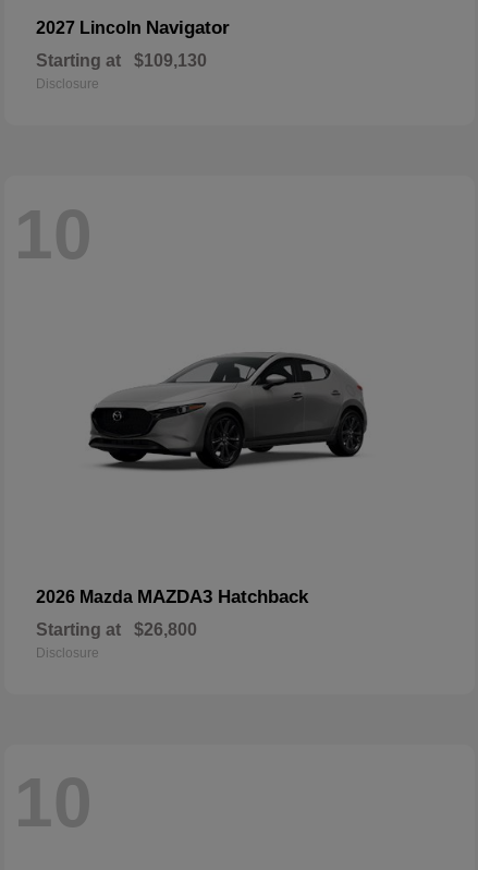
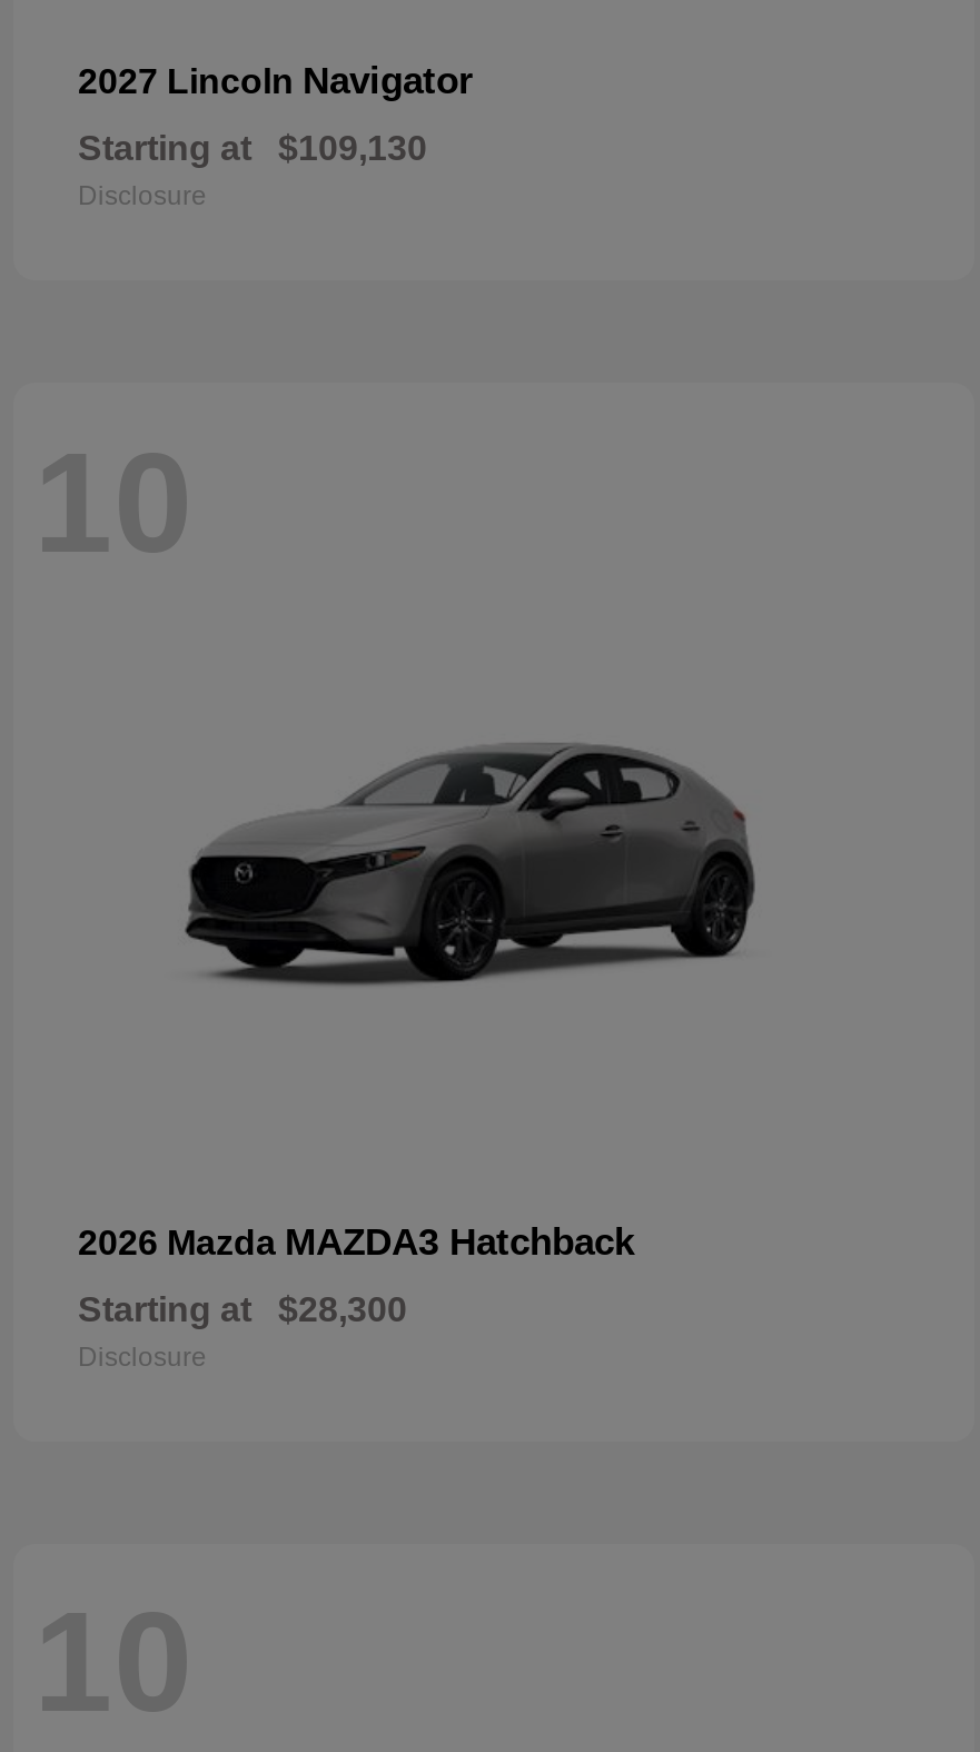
[36,620,197,638] Starting at $26,800 -> [78,1289,407,1327] Starting at $28,300

